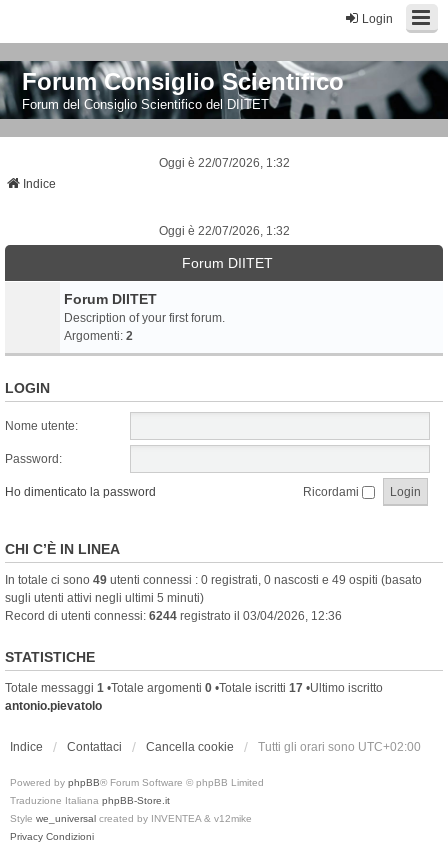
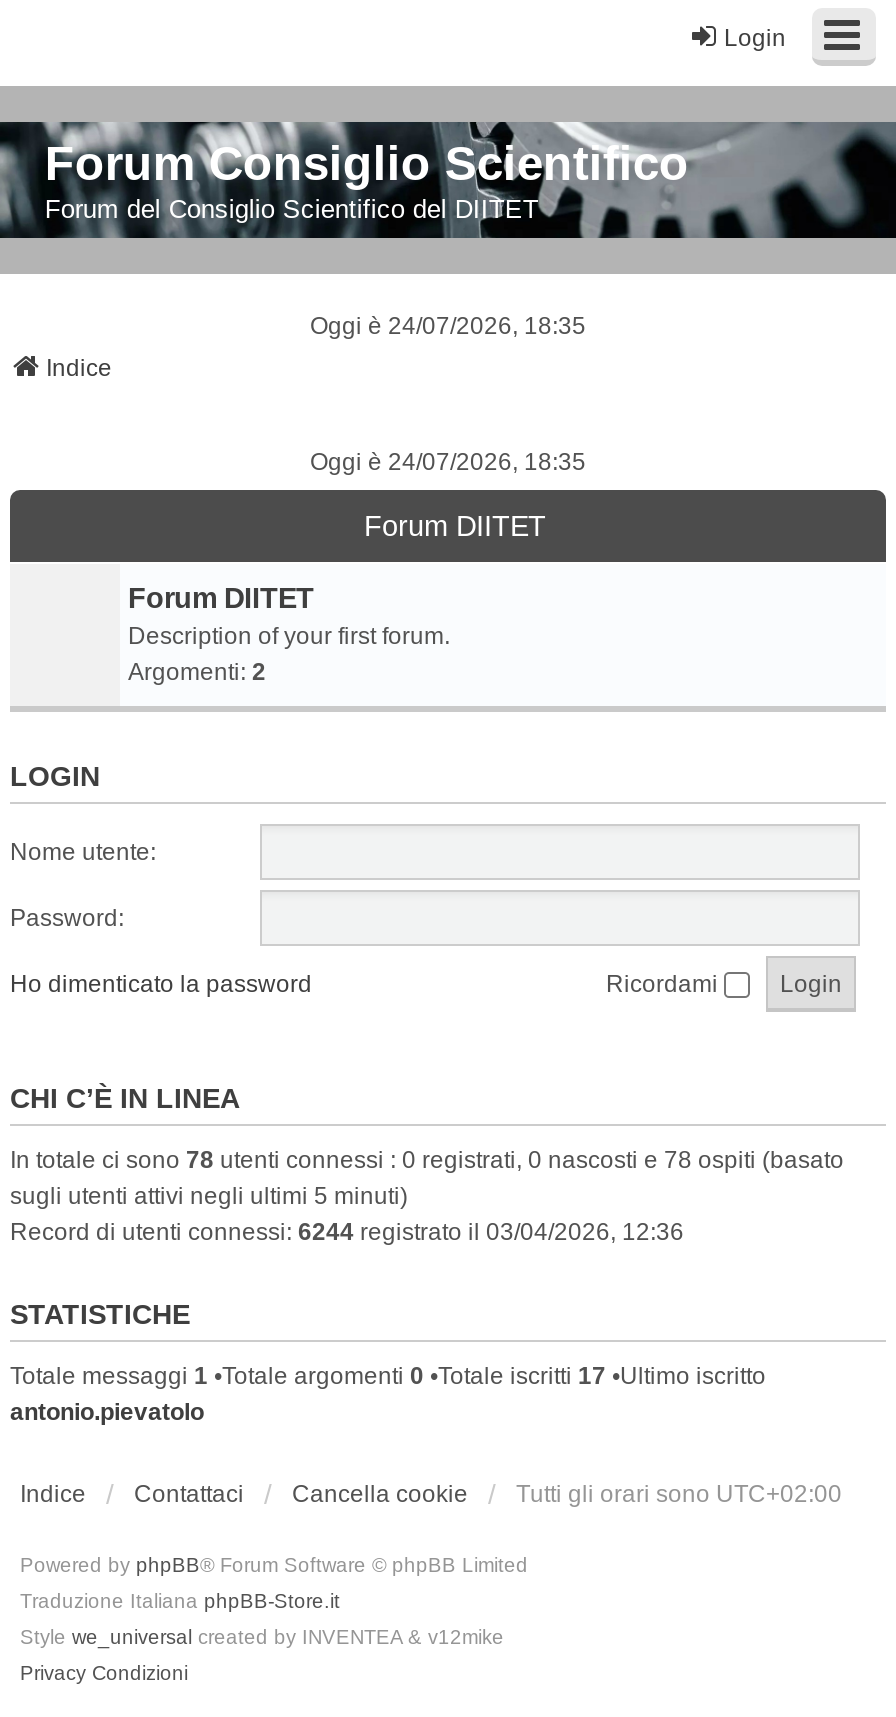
[158,156,289,170] Oggi è 22/07/2026, 1:32 -> [310,312,586,340] Oggi è 24/07/2026, 18:35
[158,224,289,238] Oggi è 22/07/2026, 1:32 -> [310,448,586,476] Oggi è 24/07/2026, 18:35
[5,573,422,587] In totale ci sono 49 utenti connessi : 0 registrati, 0 nascosti e 49 ospiti (basato -> [10,1146,844,1174] In totale ci sono 78 utenti connessi : 0 registrati, 0 nascosti e 78 ospiti (basato

